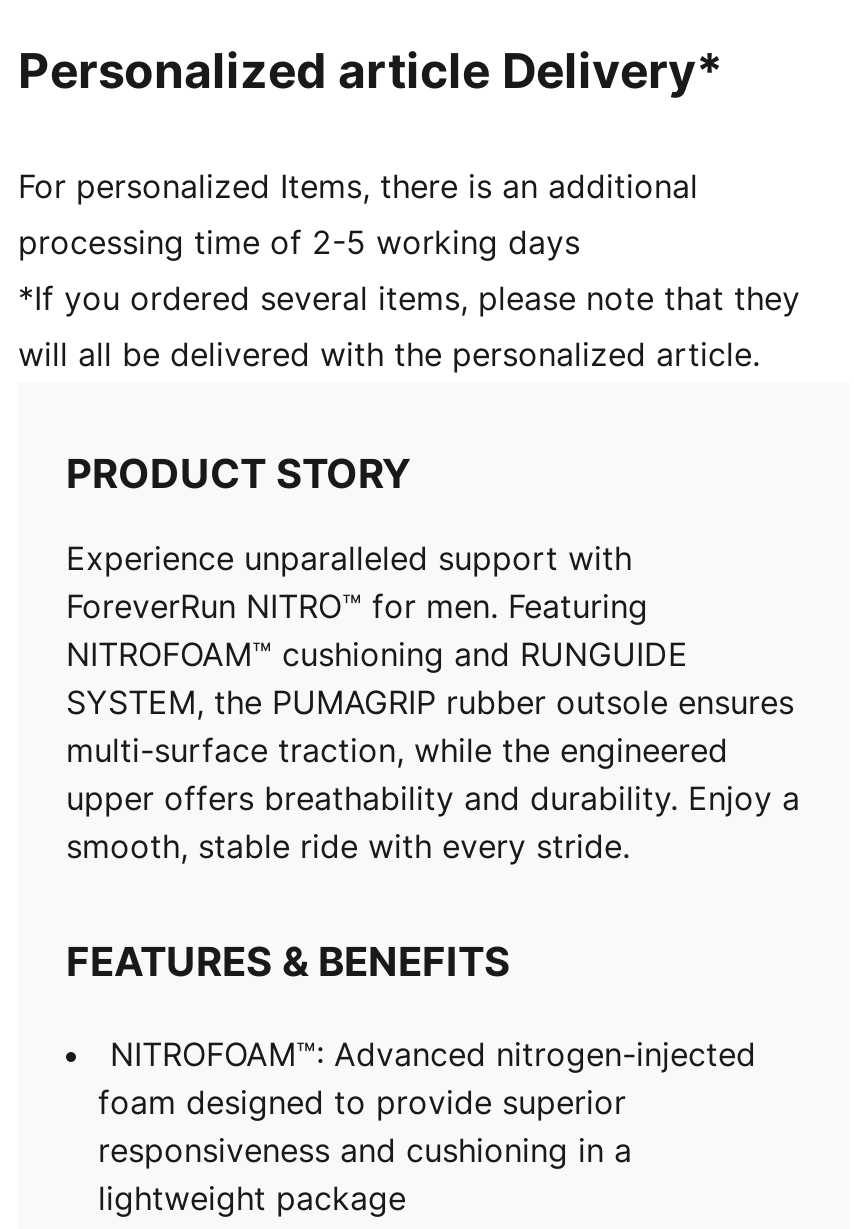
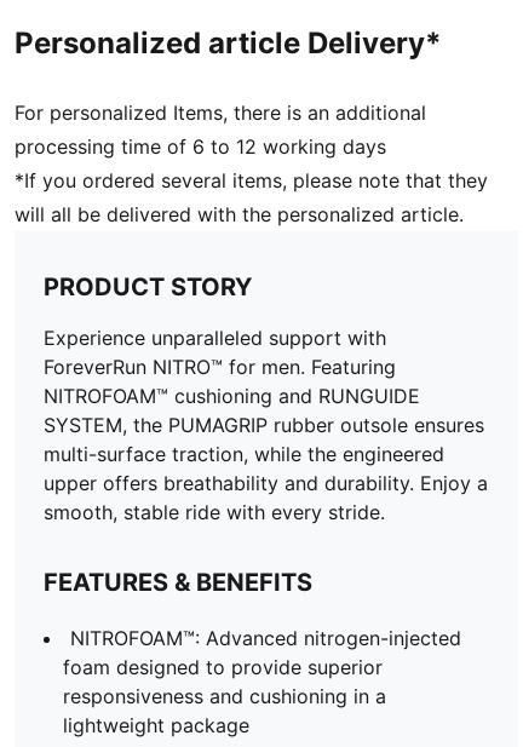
[18,222,580,262] processing time of 2-5 working days -> [15,134,386,159] processing time of 6 to 12 working days

